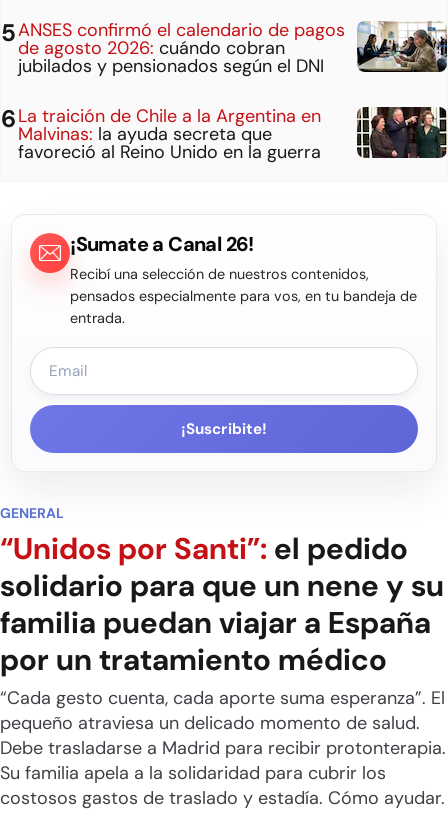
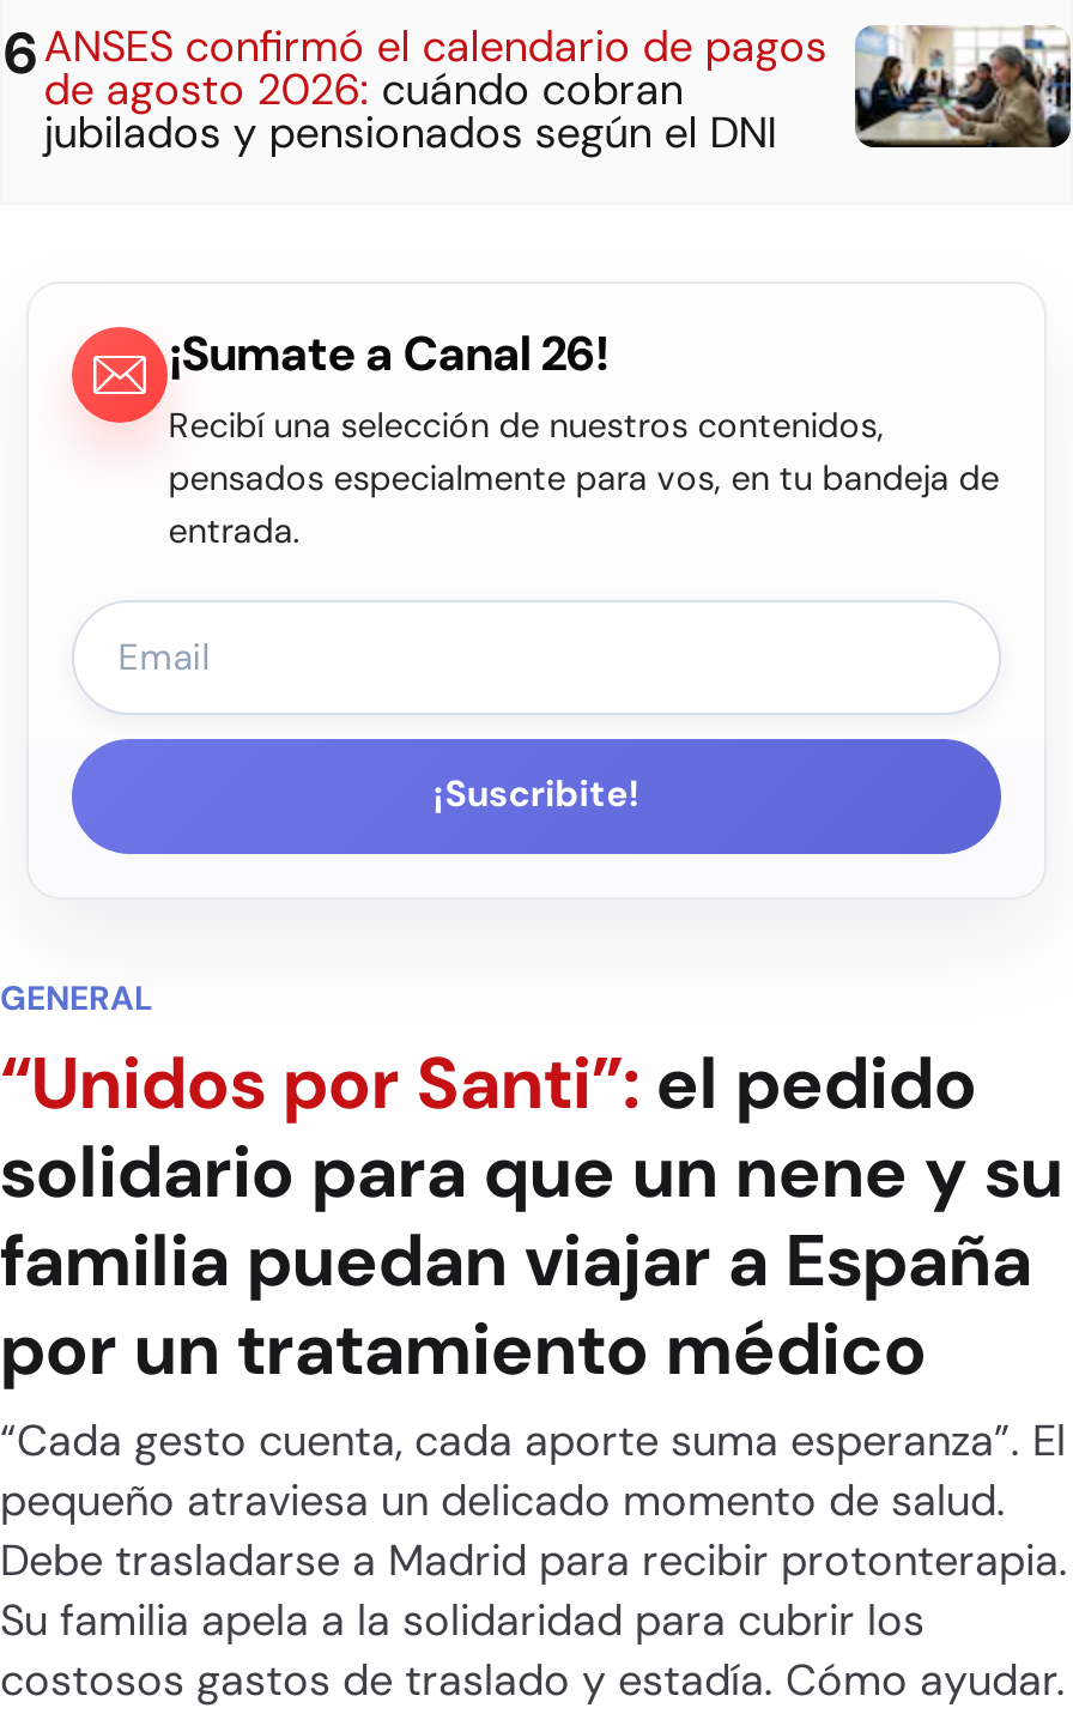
[18,104,445,164] [image] | La traición de Chile a la Argentina en | Malvinas: la ayuda secreta que | favoreció al Reino Unido en la guerra -> none

